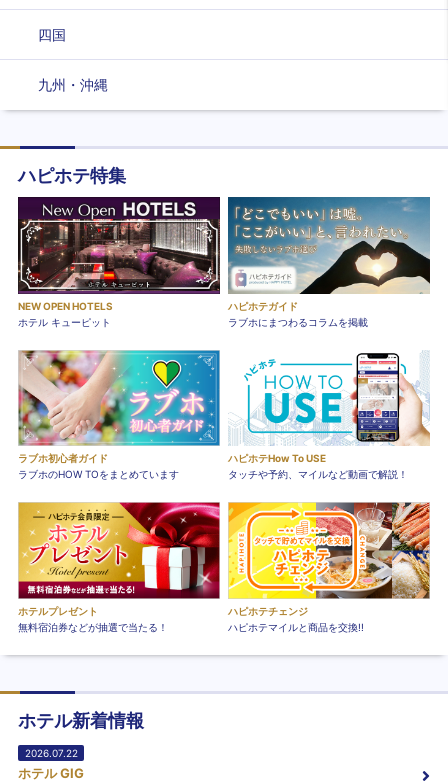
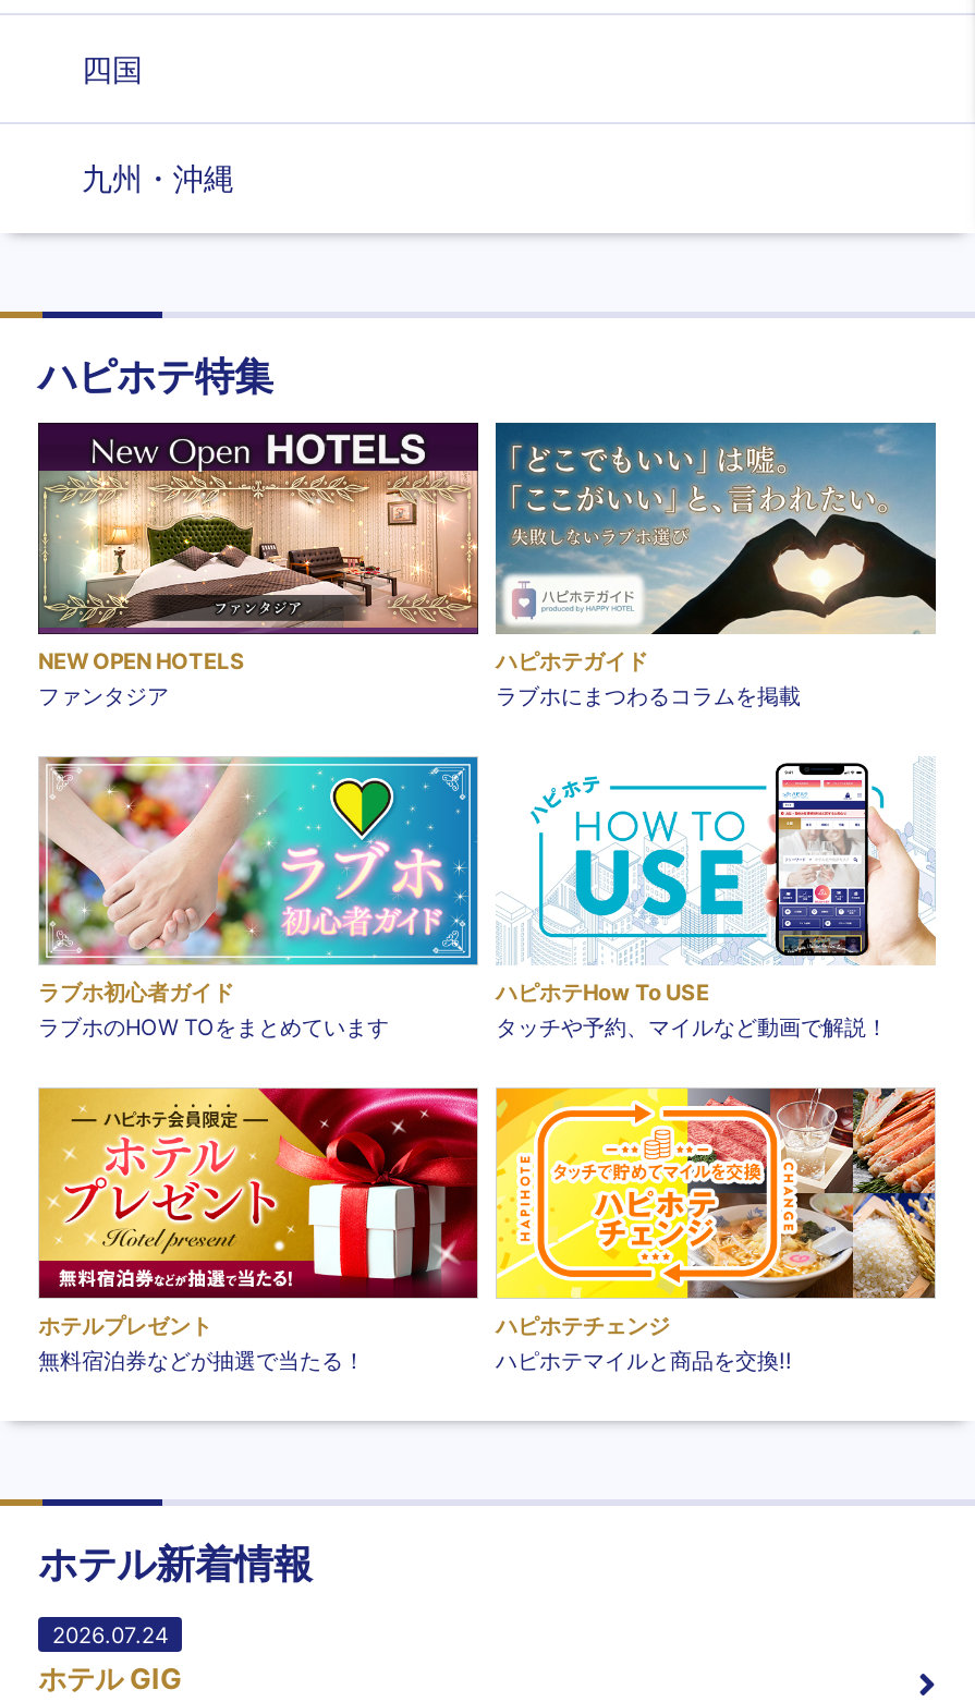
[18,218,221,328] [image] | ホテル キューピット -> [38,469,480,708] [image] | ファンタジア
[24,747,77,759] 2026.07.22 -> [52,1622,168,1648] 2026.07.24

